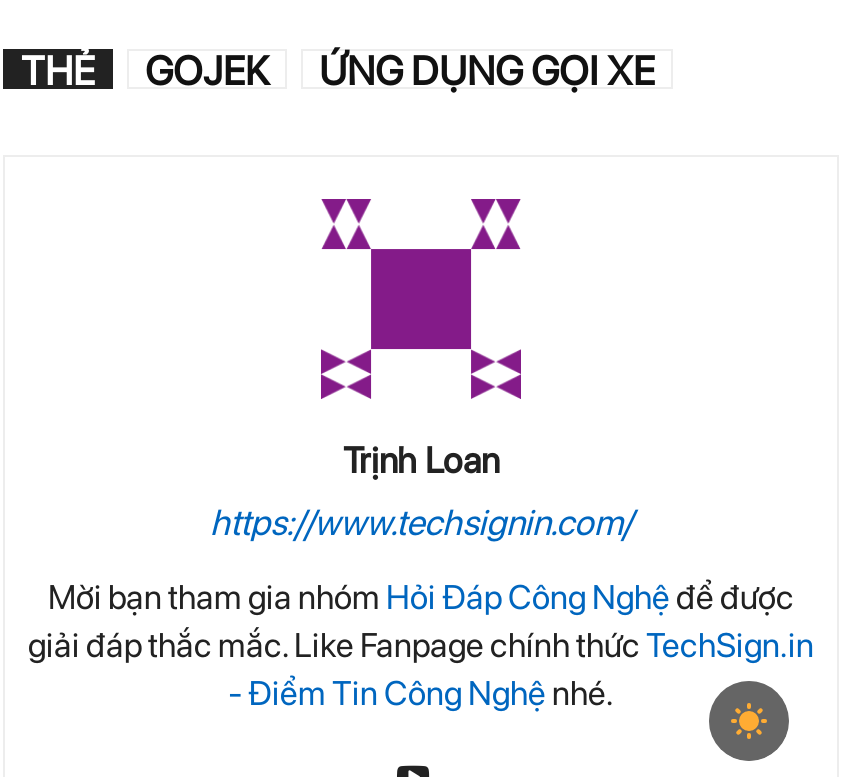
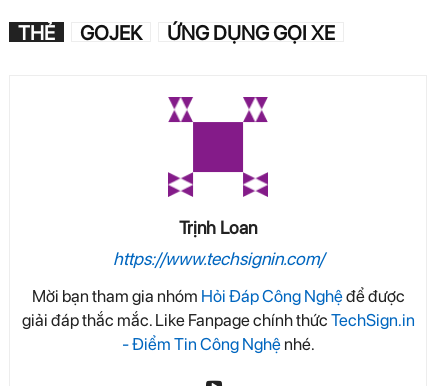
[707,679,791,763] [image] -> none

